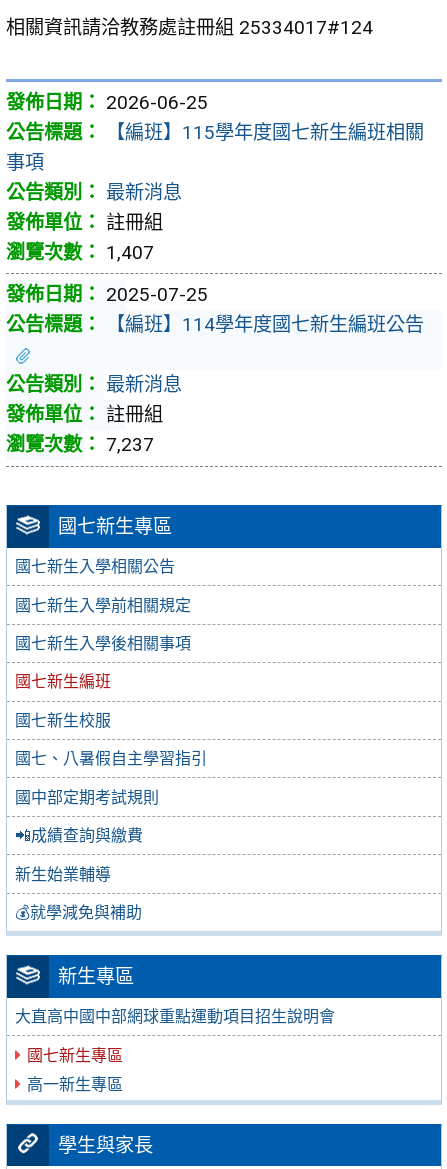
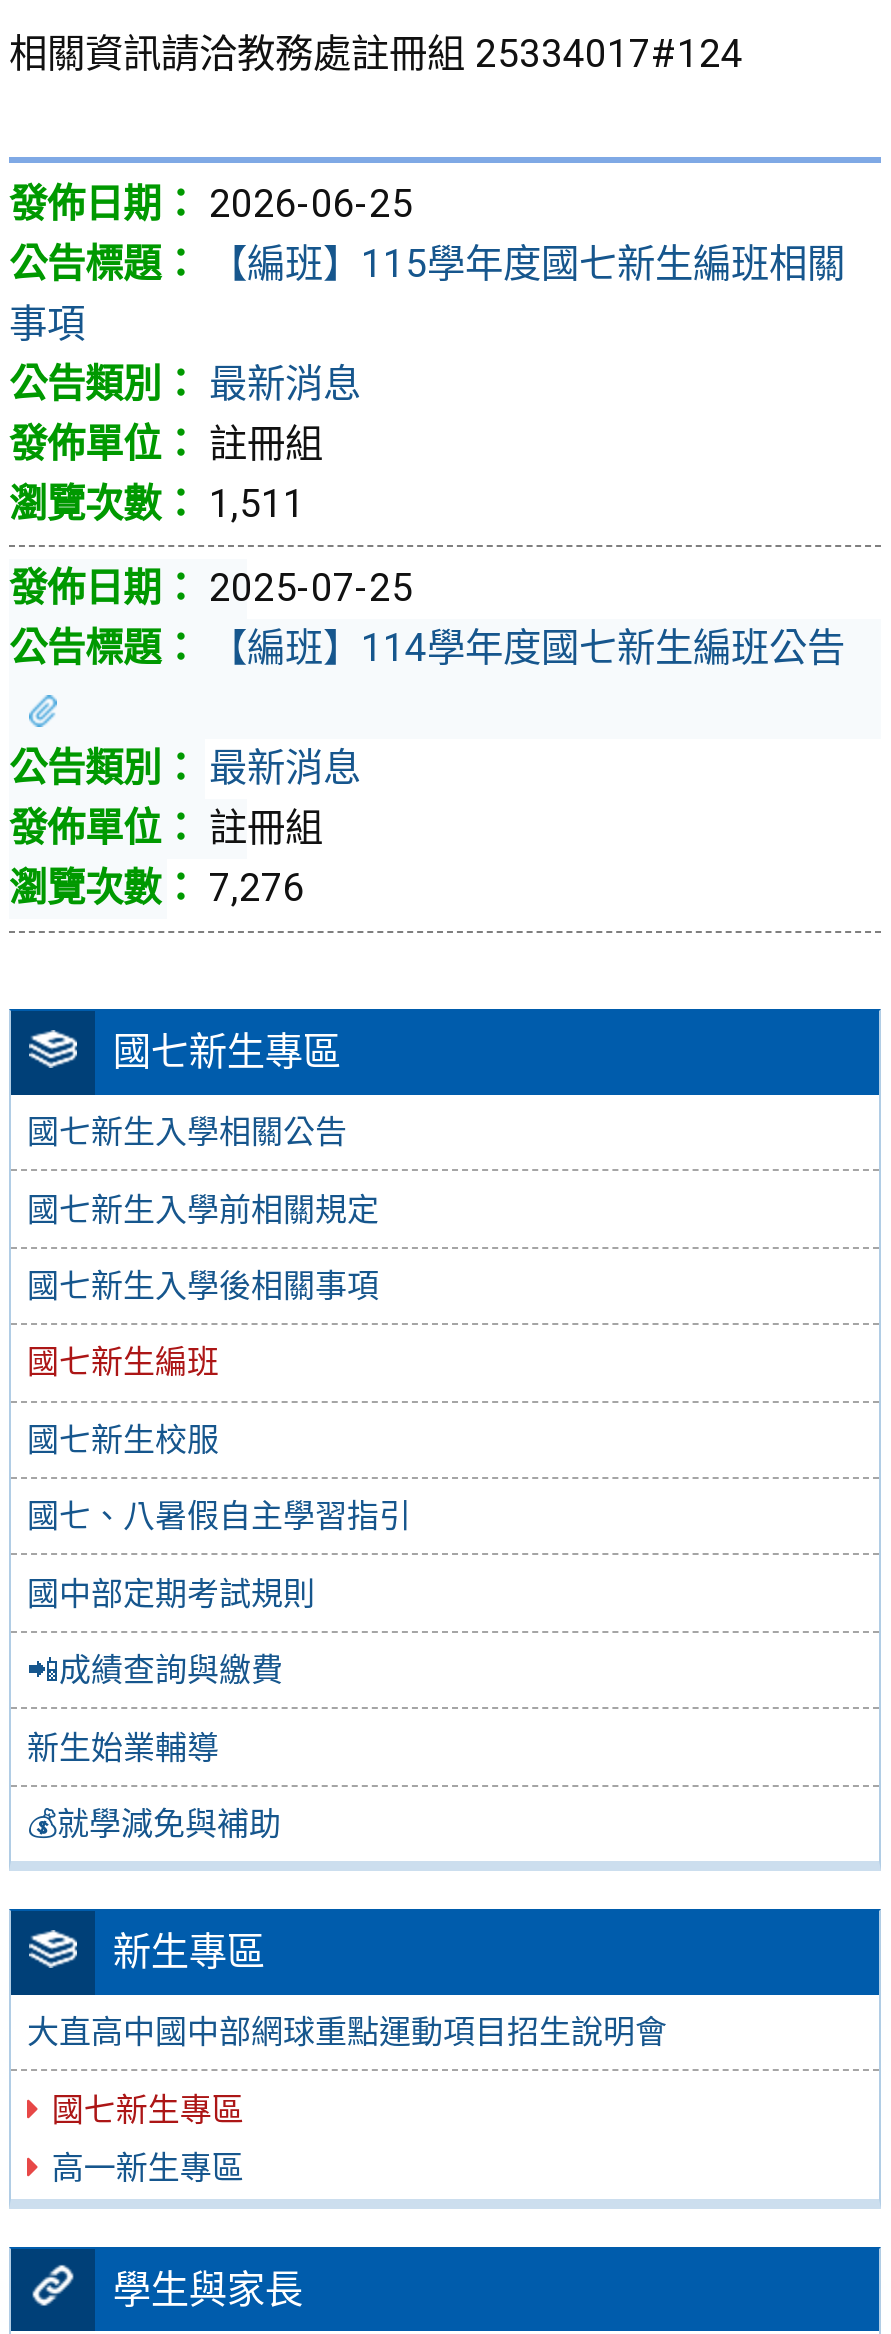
[106,241,154,264] 1,407 -> [209,480,305,526] 1,511
[106,433,154,456] 7,237 -> [209,865,305,911] 7,276

